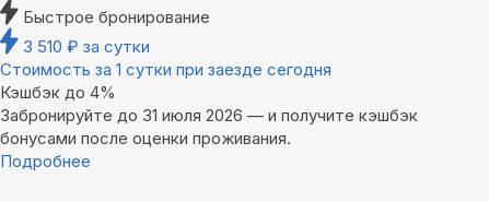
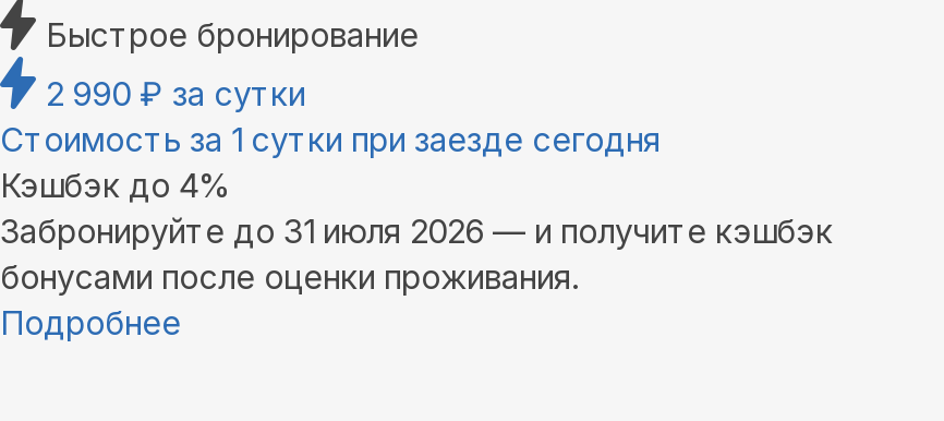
[23,36,150,57] 3 510 ₽ за сутки -> [46,73,305,114] 2 990 ₽ за сутки

